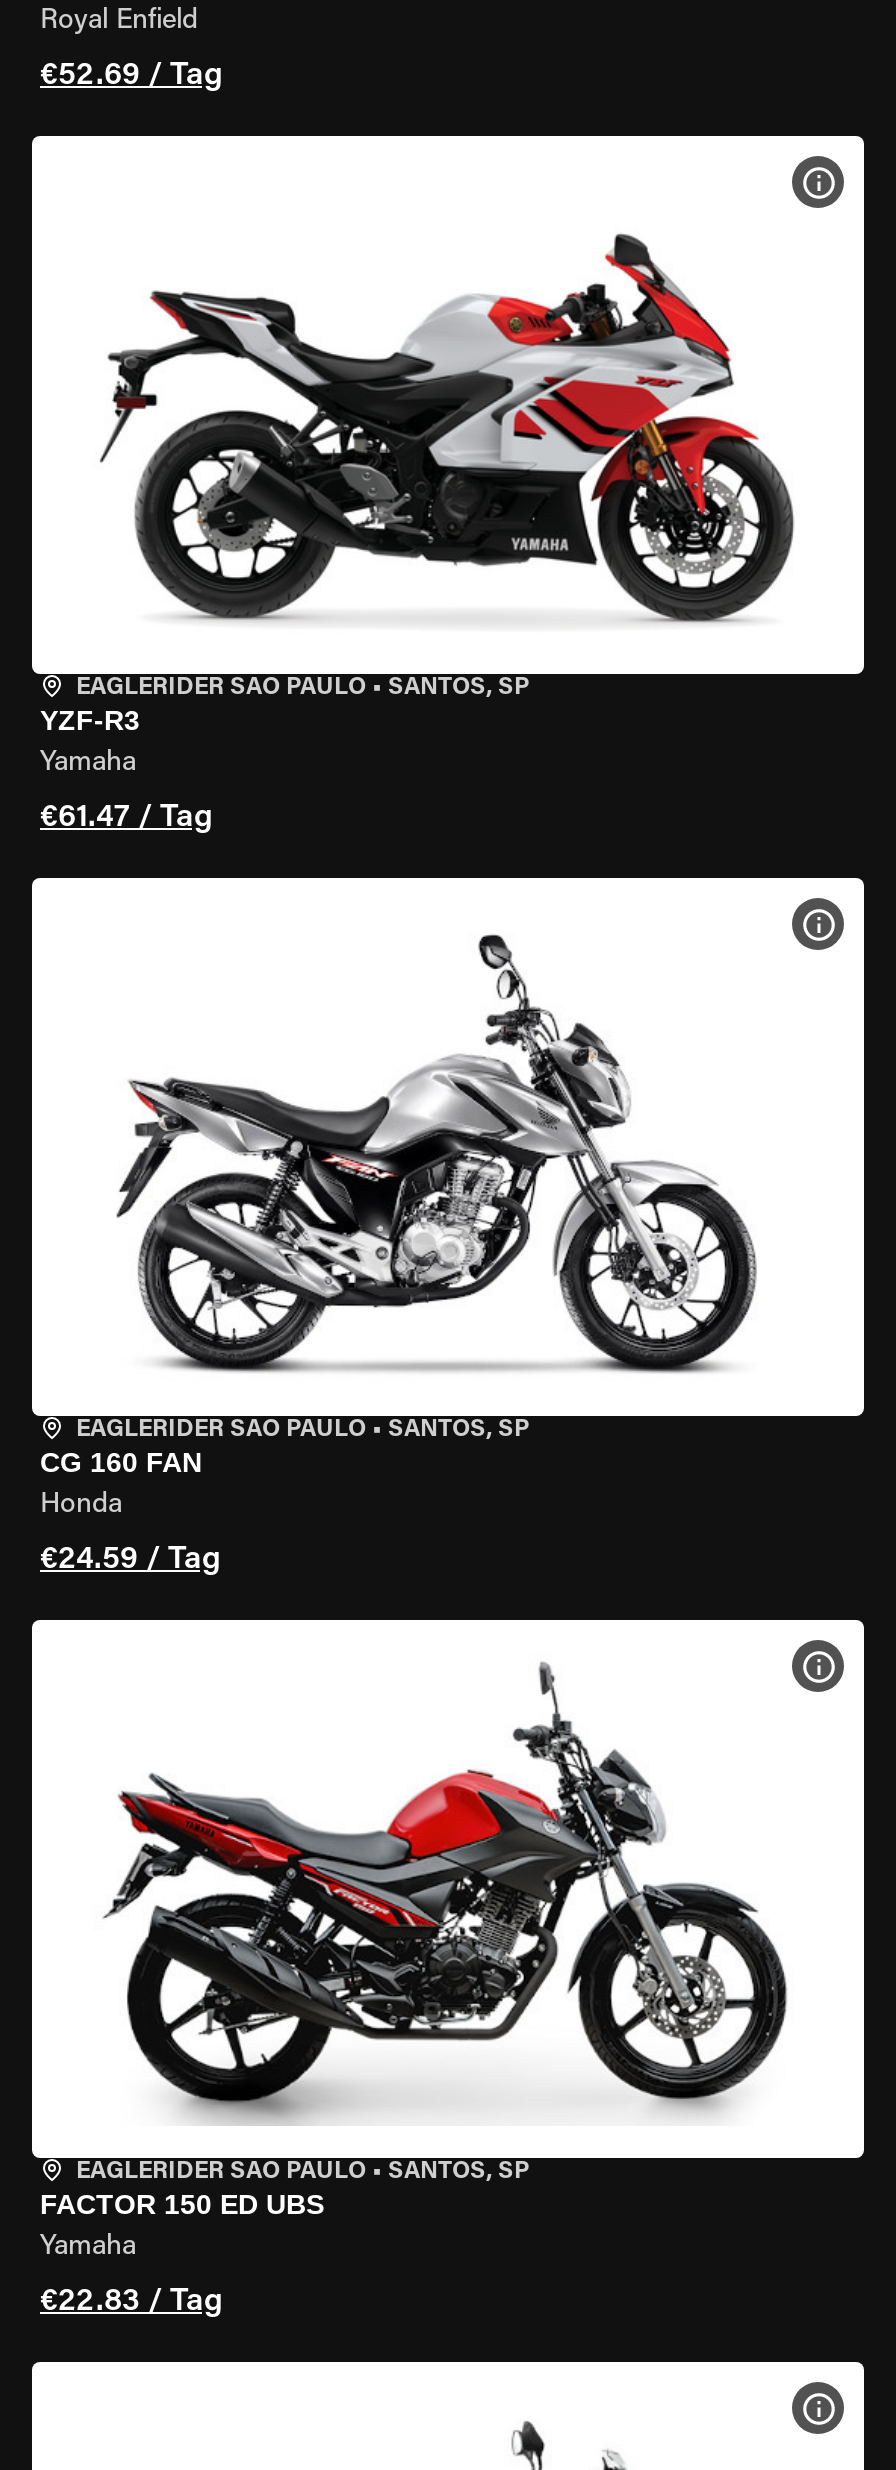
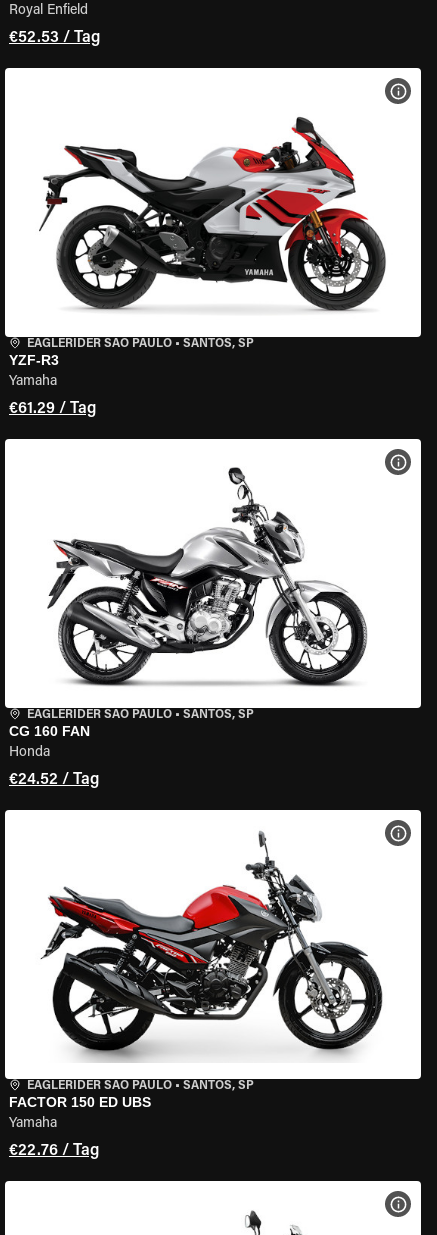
[40,60,222,92] €52.69 / Tag -> [9,30,100,46] €52.53 / Tag
[40,802,212,834] €61.47 / Tag -> [9,401,96,417] €61.29 / Tag
[40,1544,220,1576] €24.59 / Tag -> [9,772,99,788] €24.52 / Tag
[40,2286,222,2318] €22.83 / Tag -> [9,1143,99,1159] €22.76 / Tag

